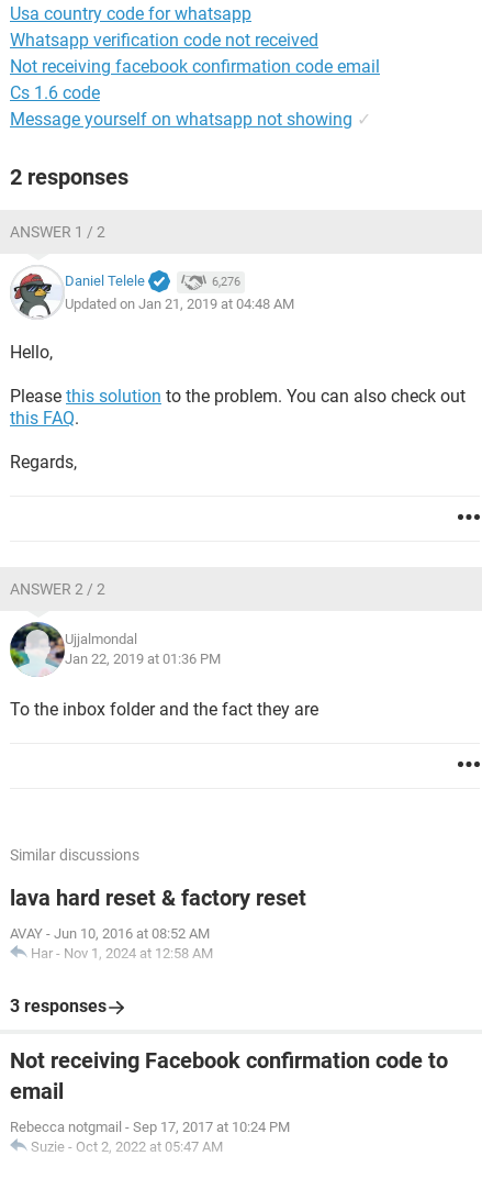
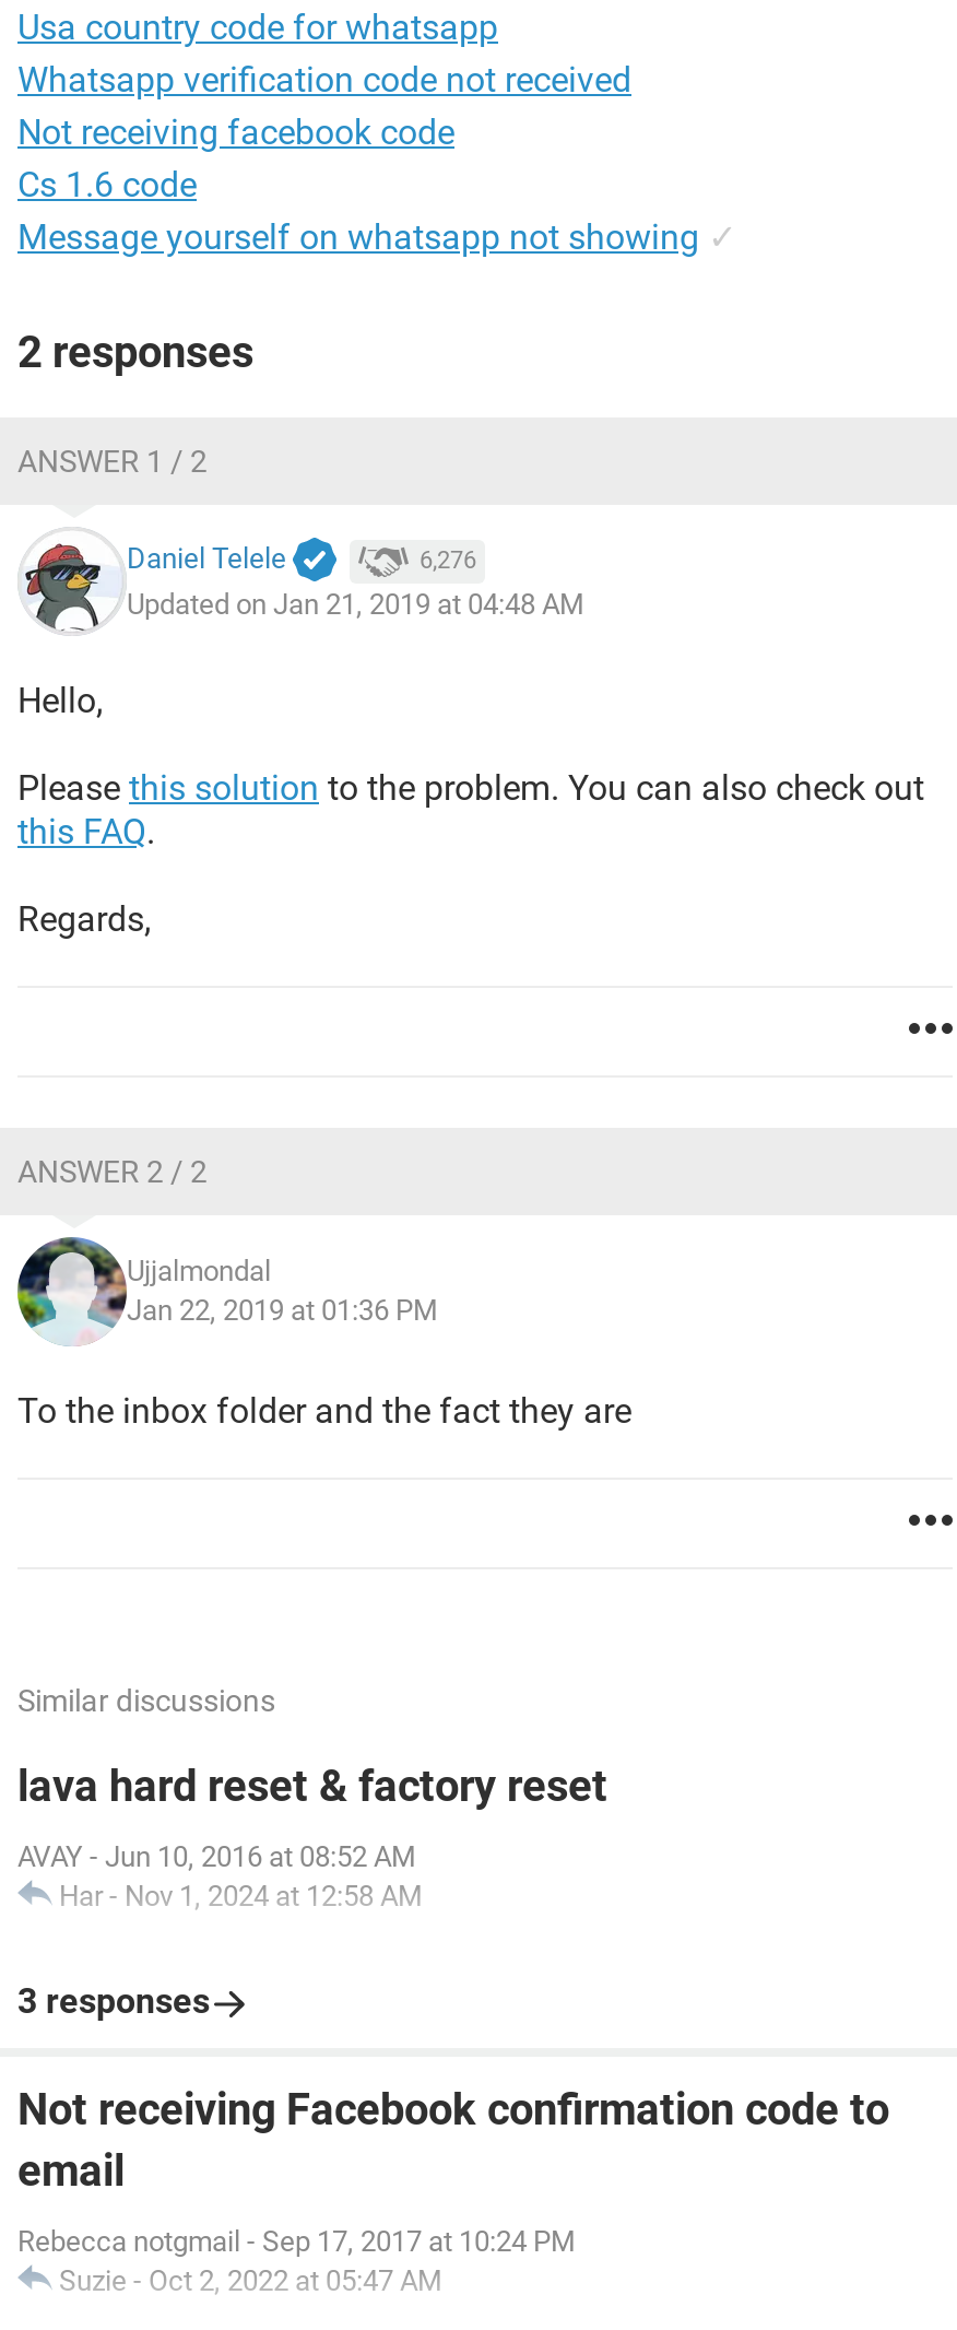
[10,56,380,77] Not receiving facebook confirmation code email -> [17,111,454,153] Not receiving facebook code

